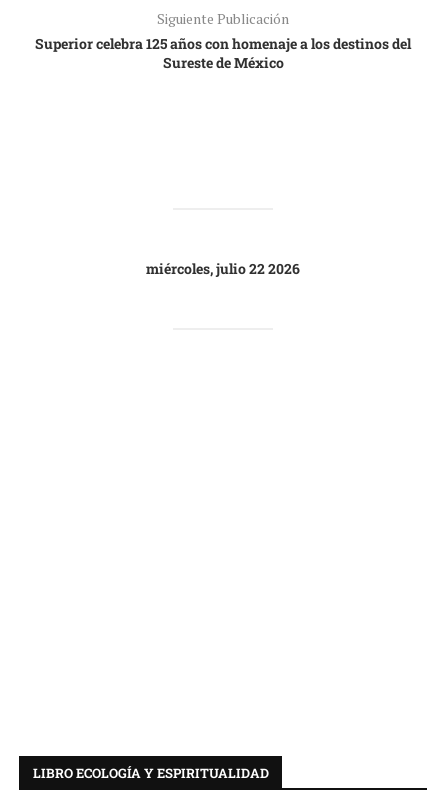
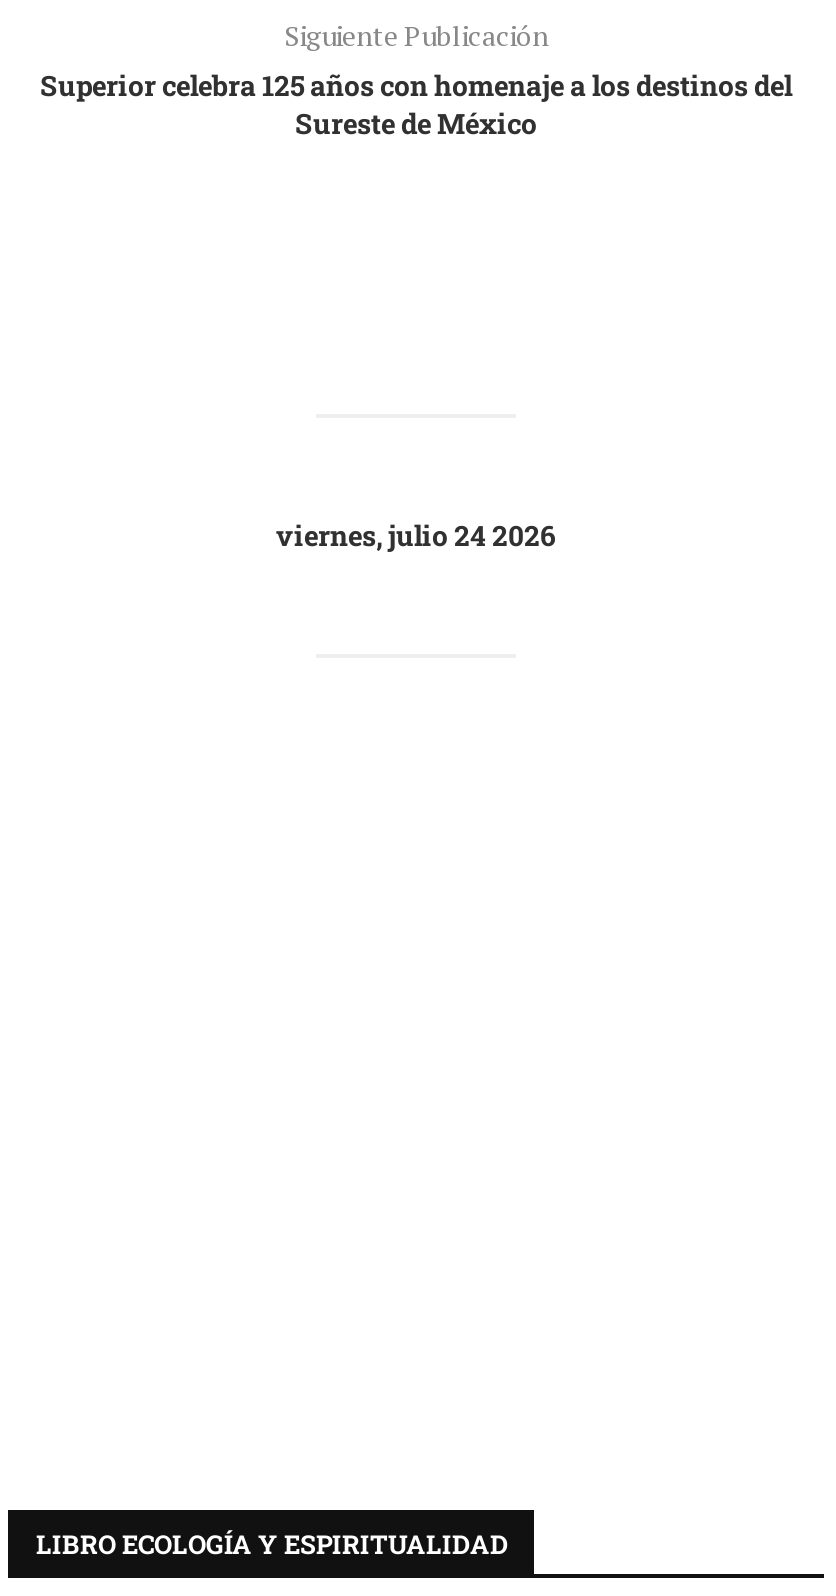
[146,259,300,278] miércoles, julio 22 2026 -> [276,516,556,554] viernes, julio 24 2026

